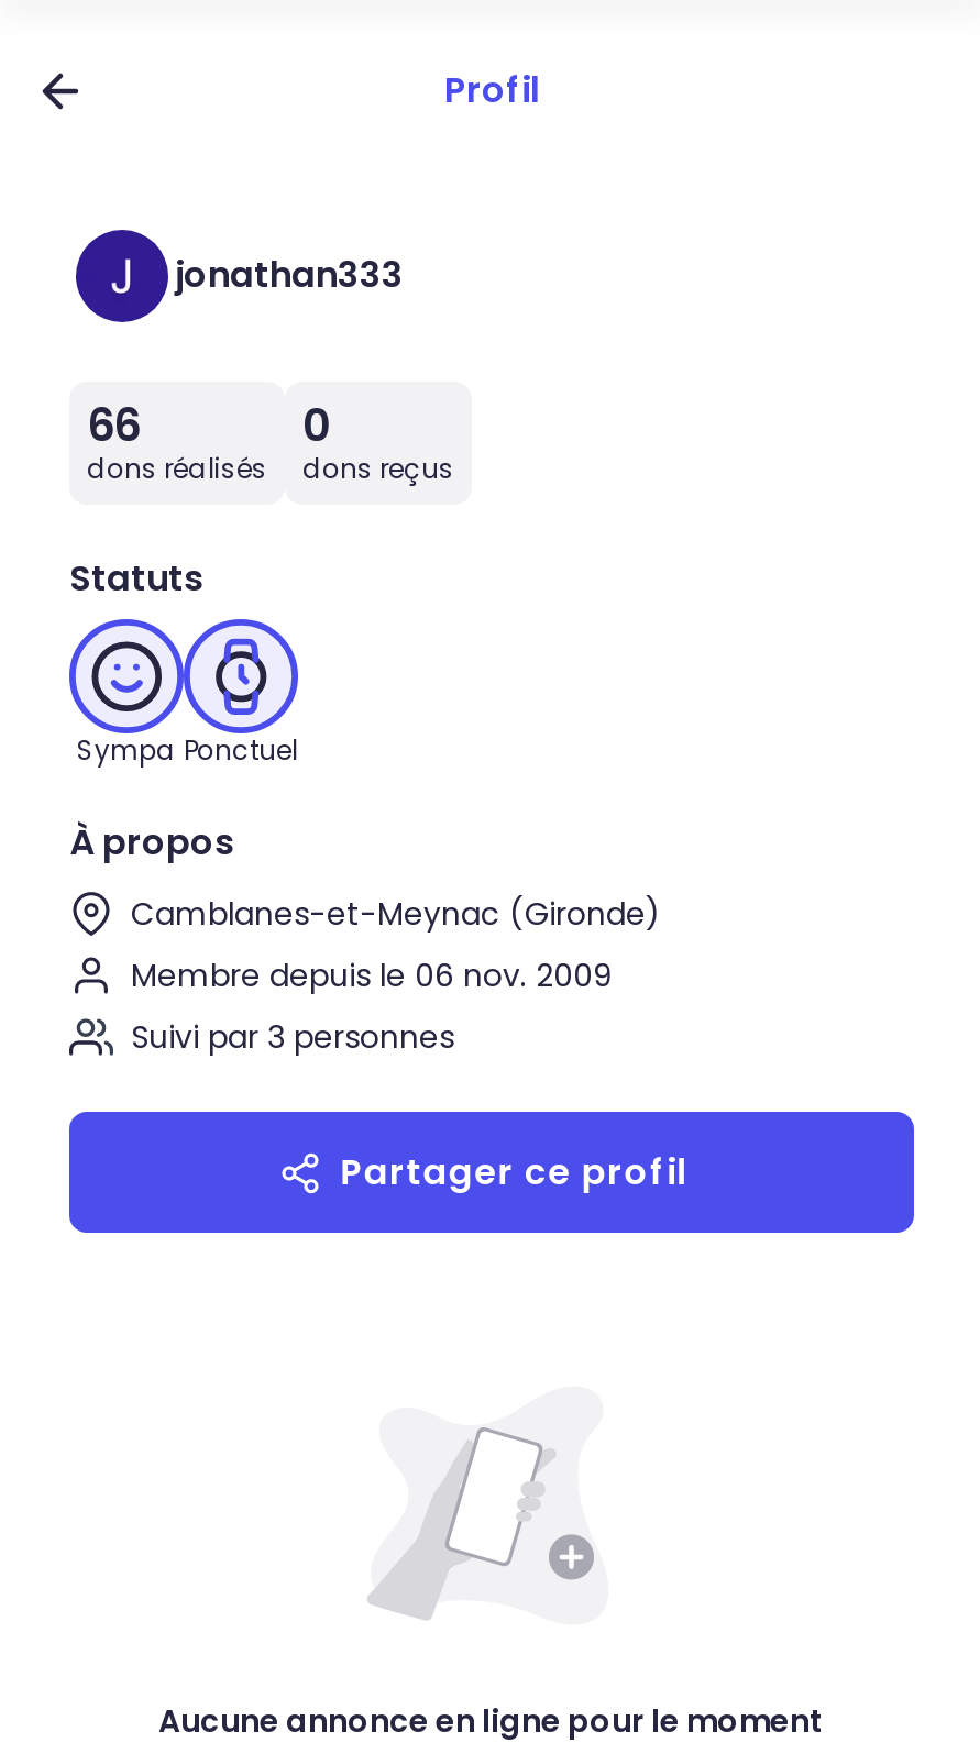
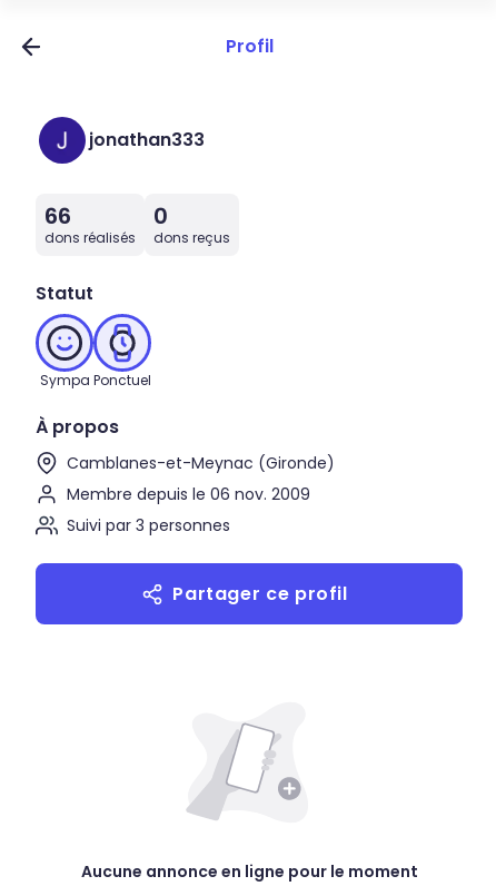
[69,553,203,604] Statuts -> [36,280,93,306] Statut

